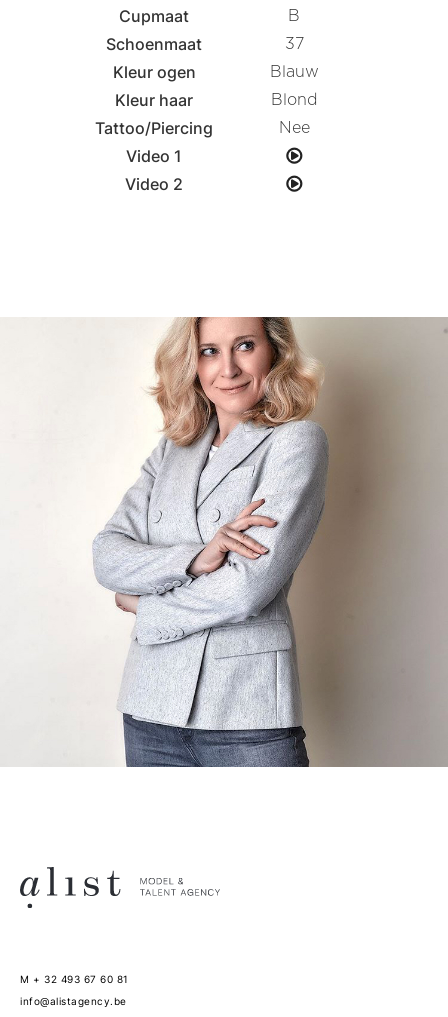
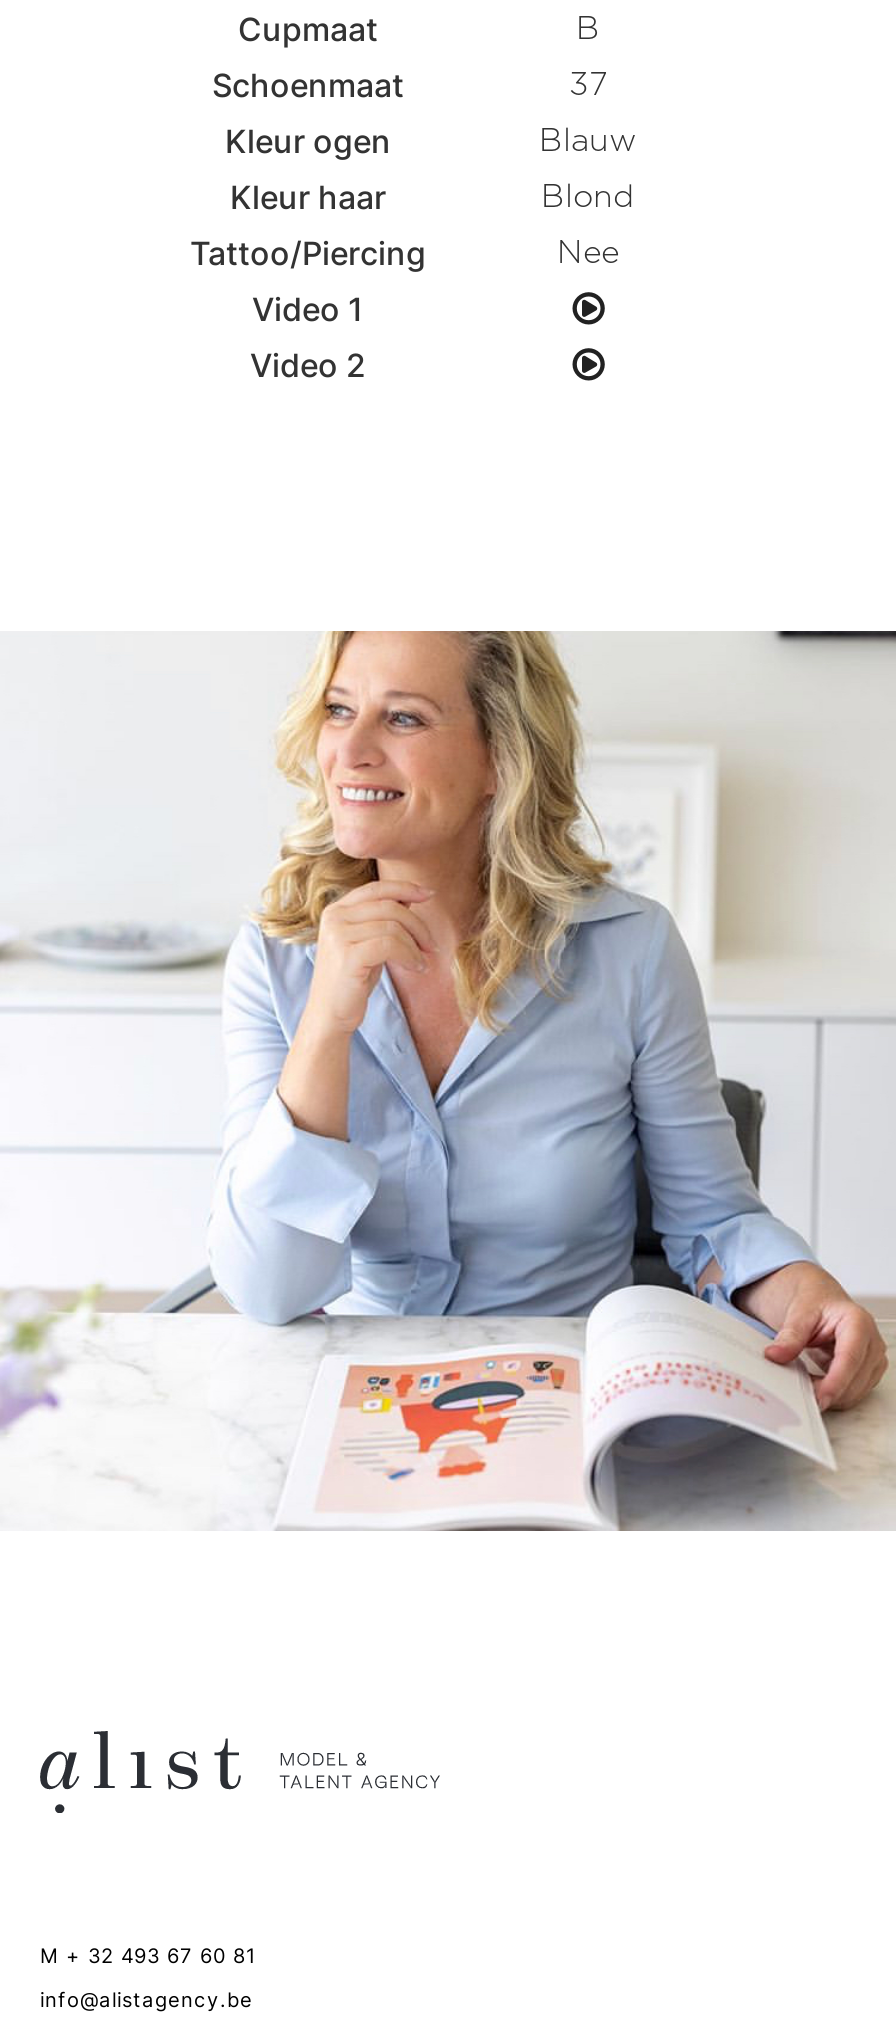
[3,316,445,768] [image] -> [6,629,890,1533] [image]

